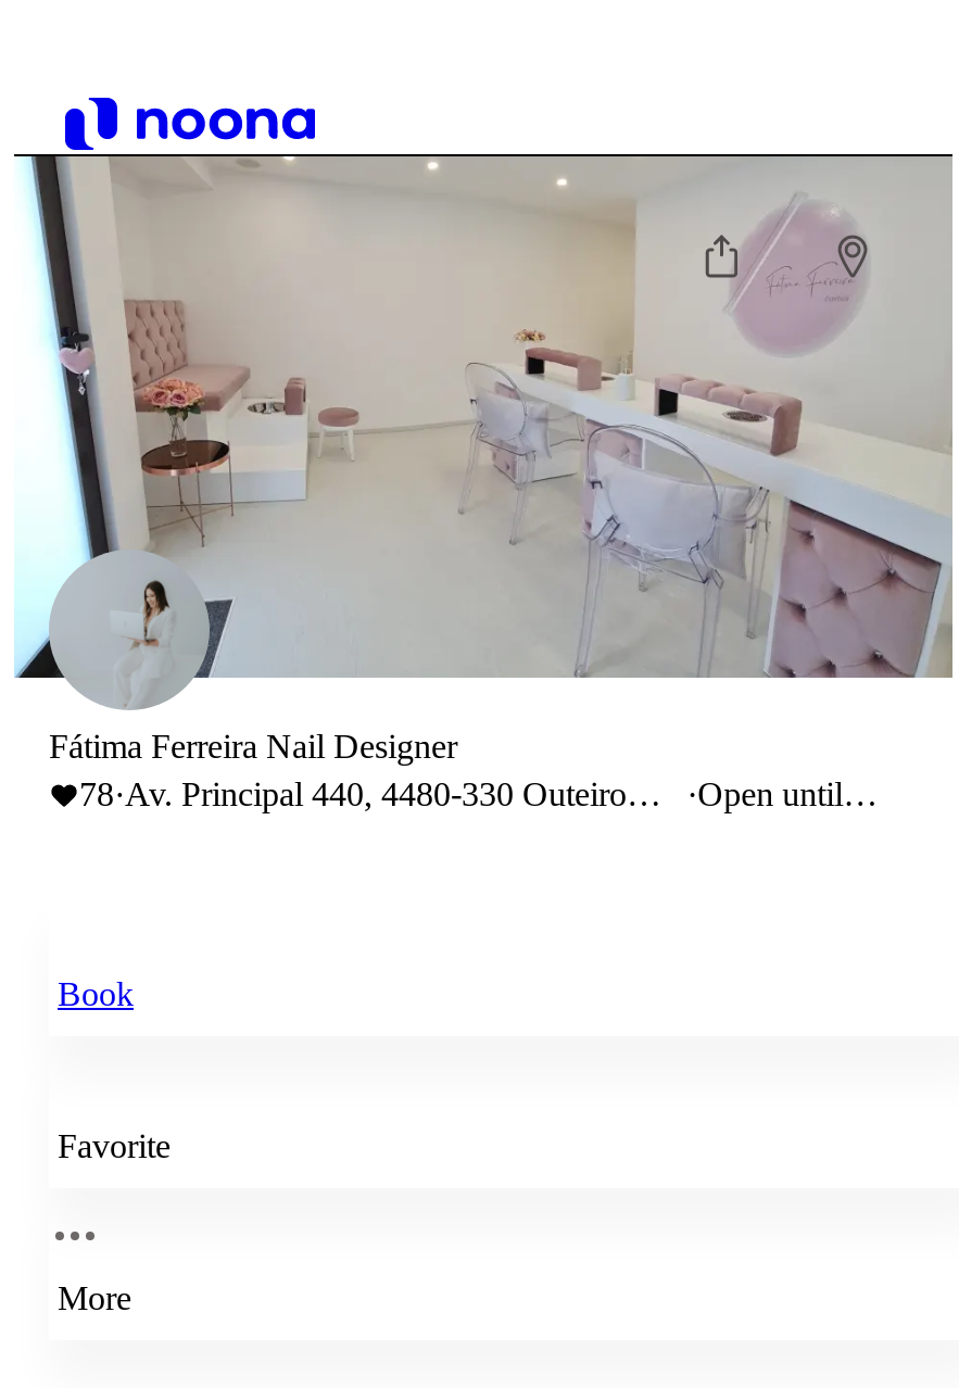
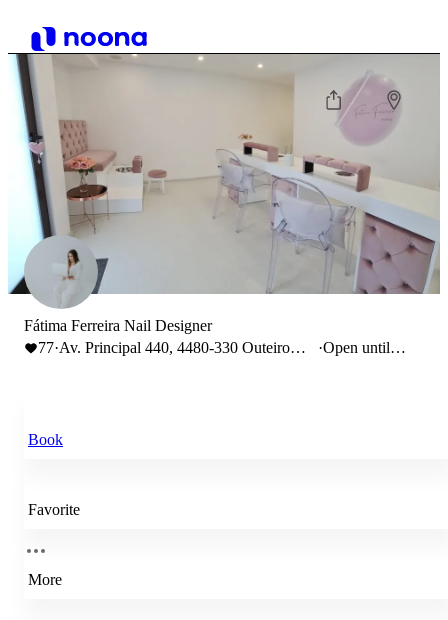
[79,775,627,812] 78 · Av. Principal 440, 4480-330 Outeiro -> [38,339,290,356] 77 · Av. Principal 440, 4480-330 Outeiro

